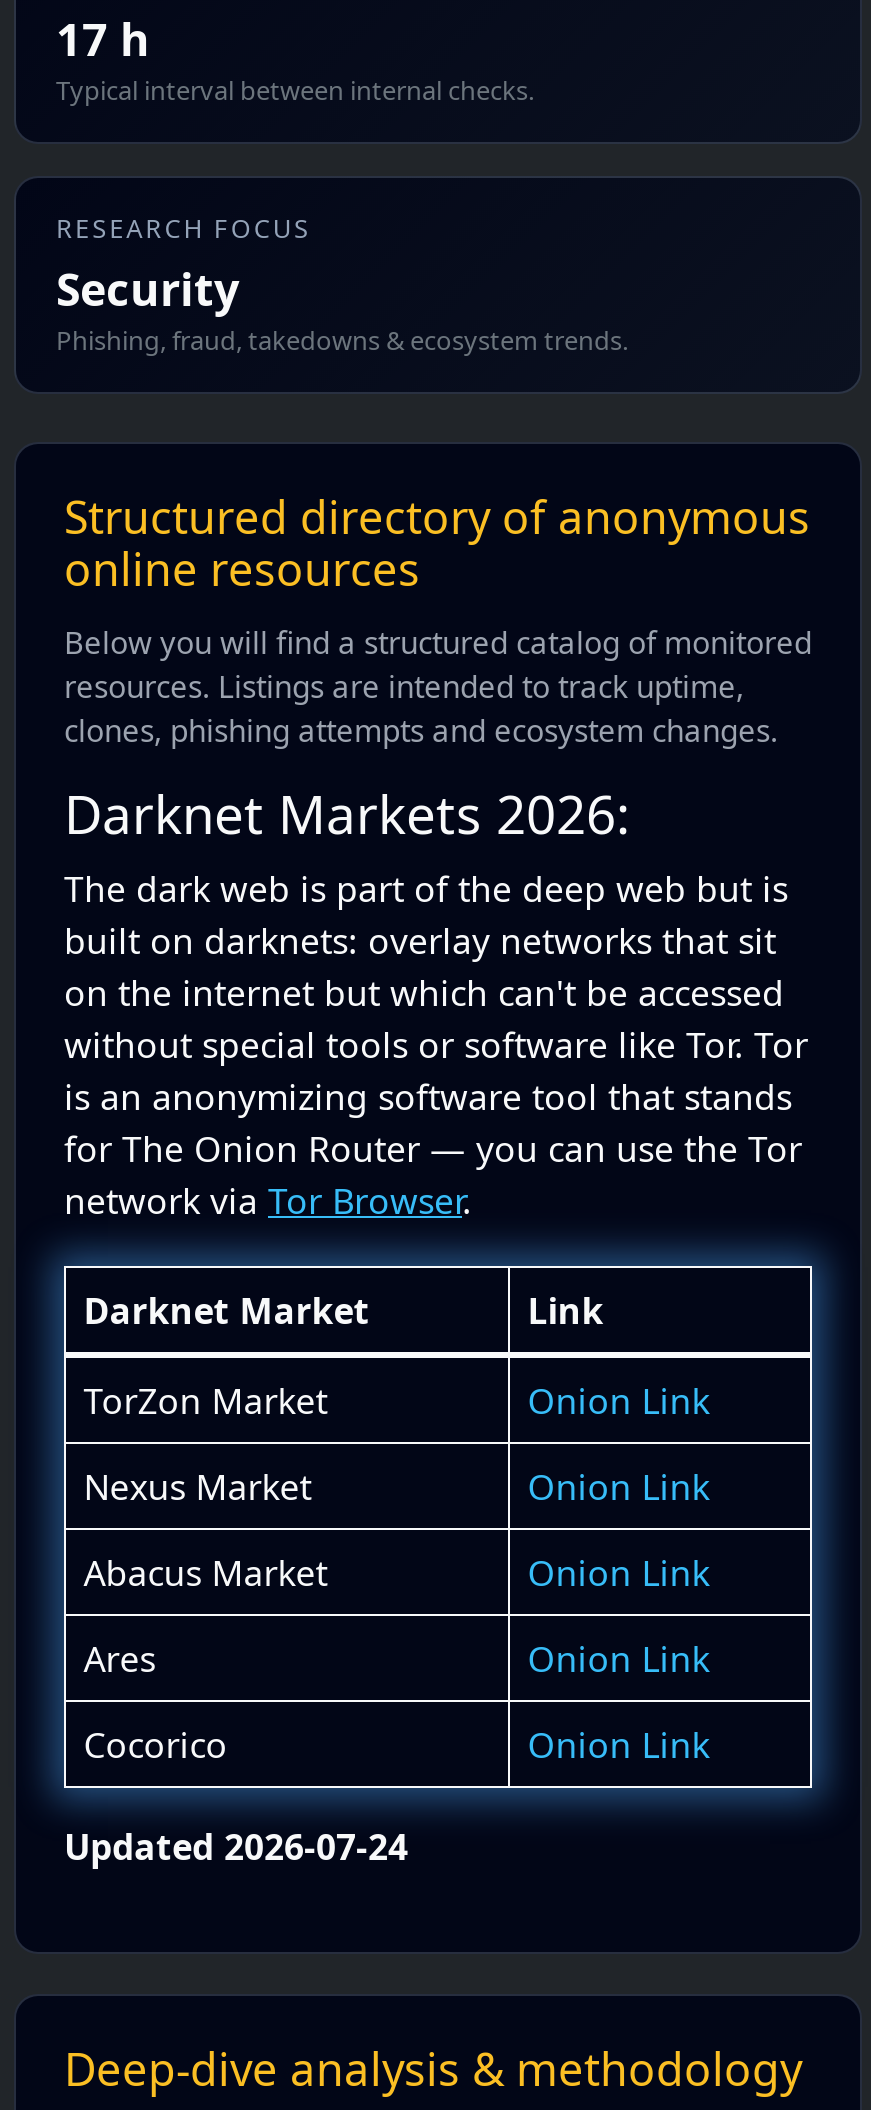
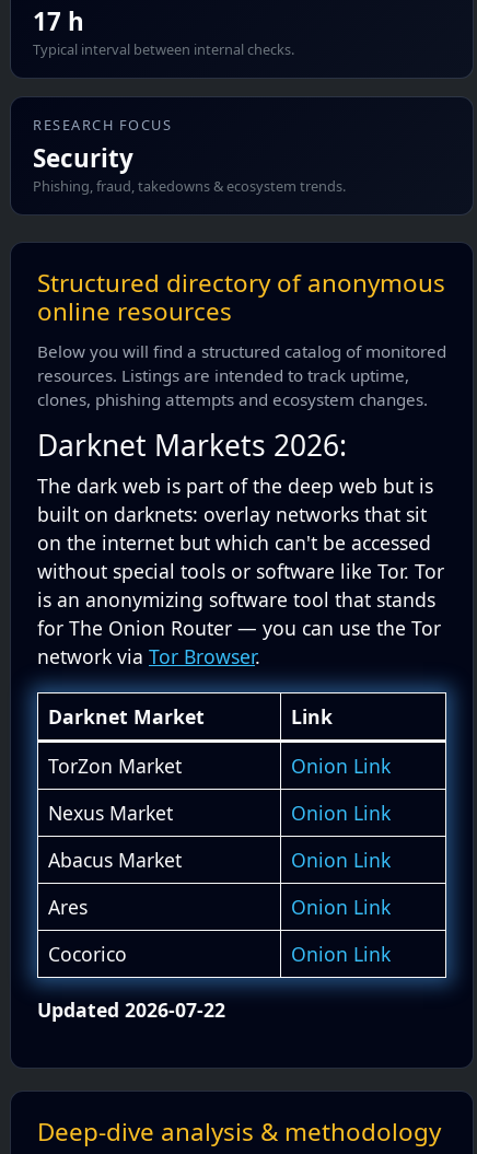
[64,1821,408,1869] Updated 2026-07-24 -> [37,996,225,1022] Updated 2026-07-22

